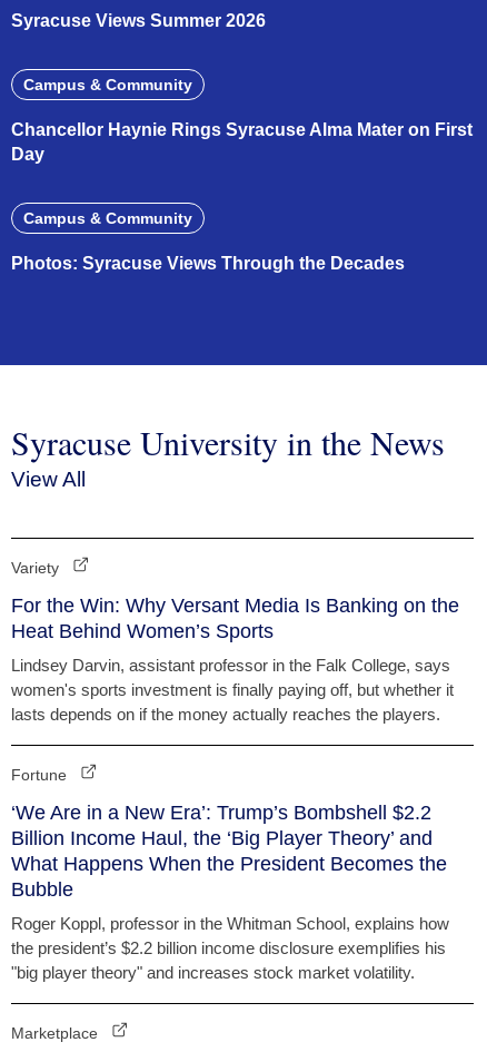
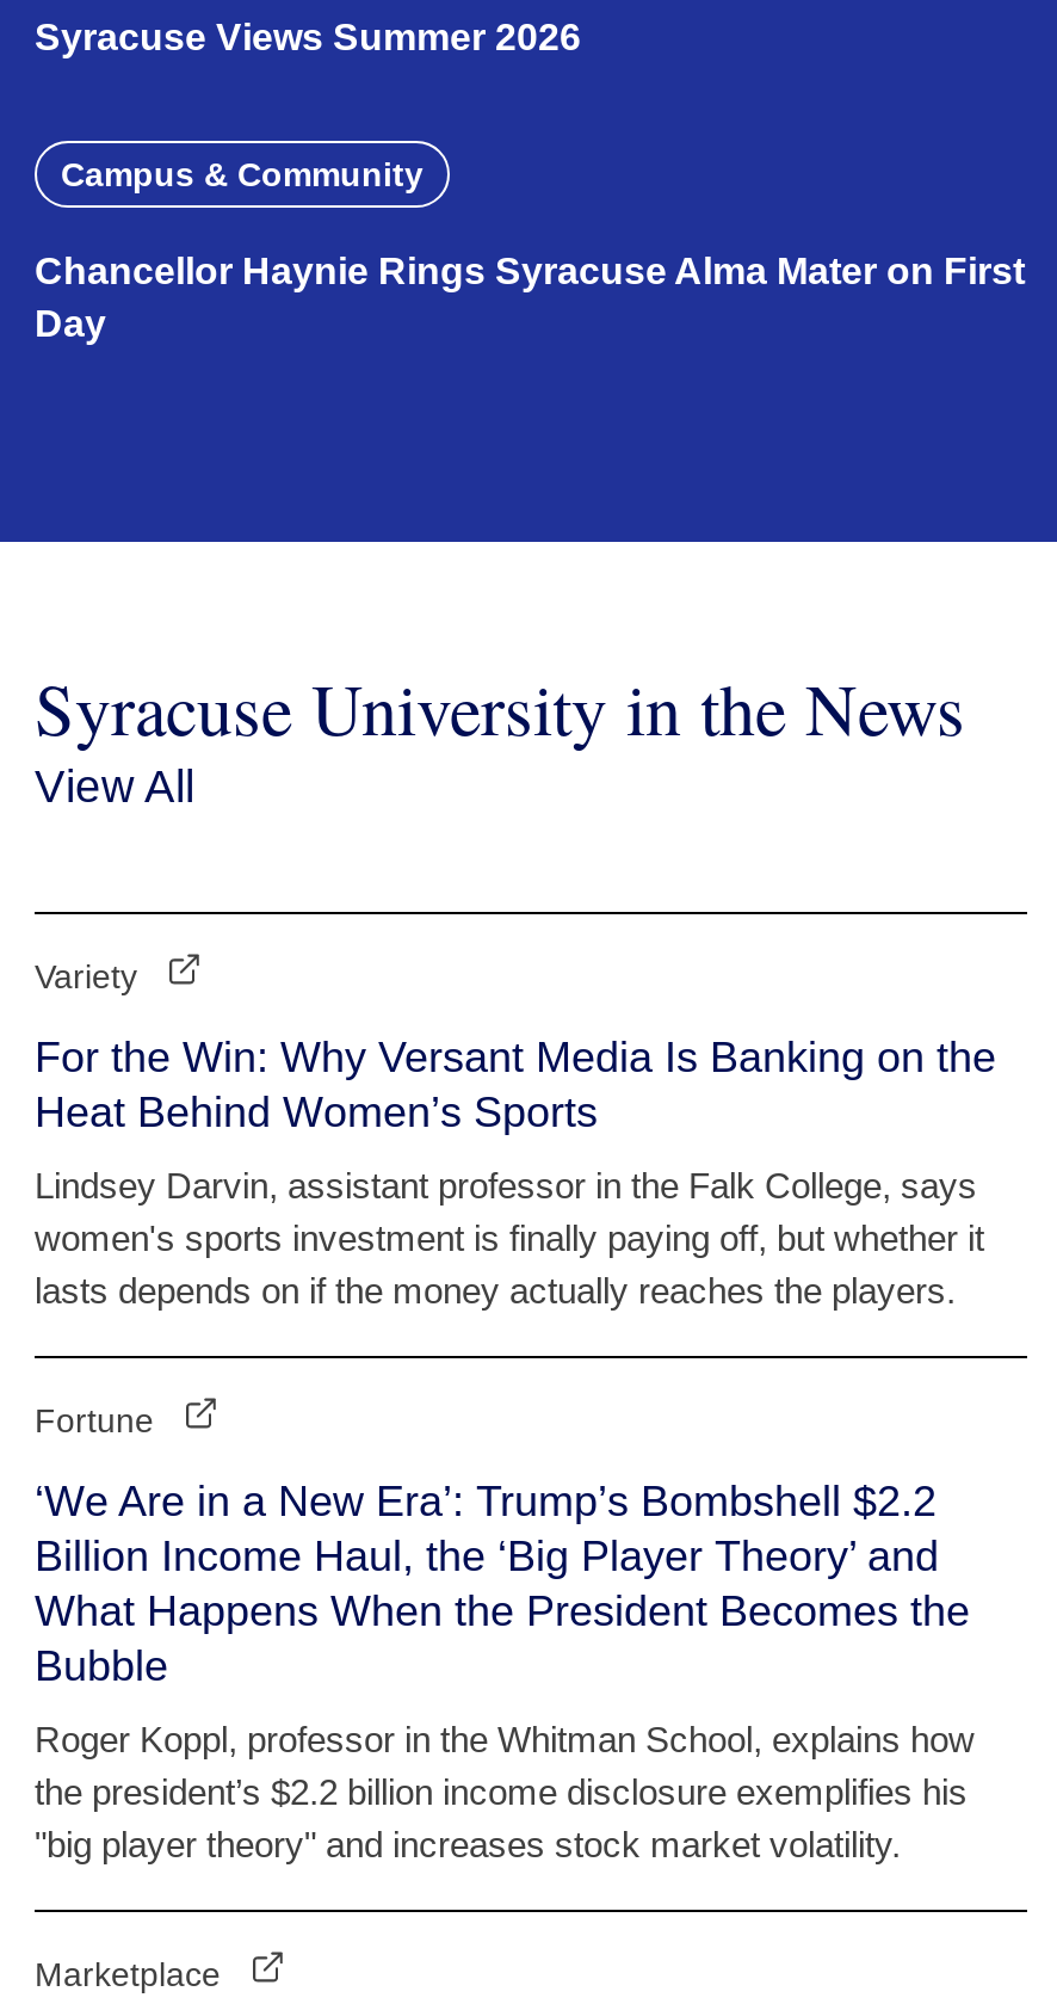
[11,210,405,273] Campus & Community | Photos: Syracuse Views Through the Decades -> none

